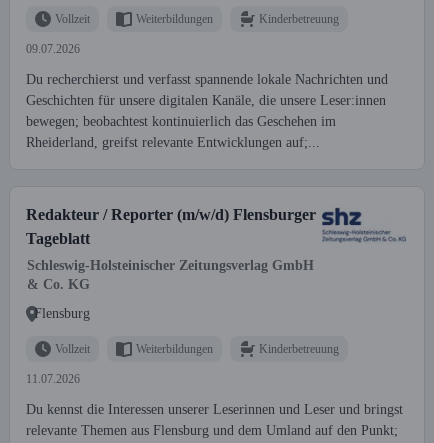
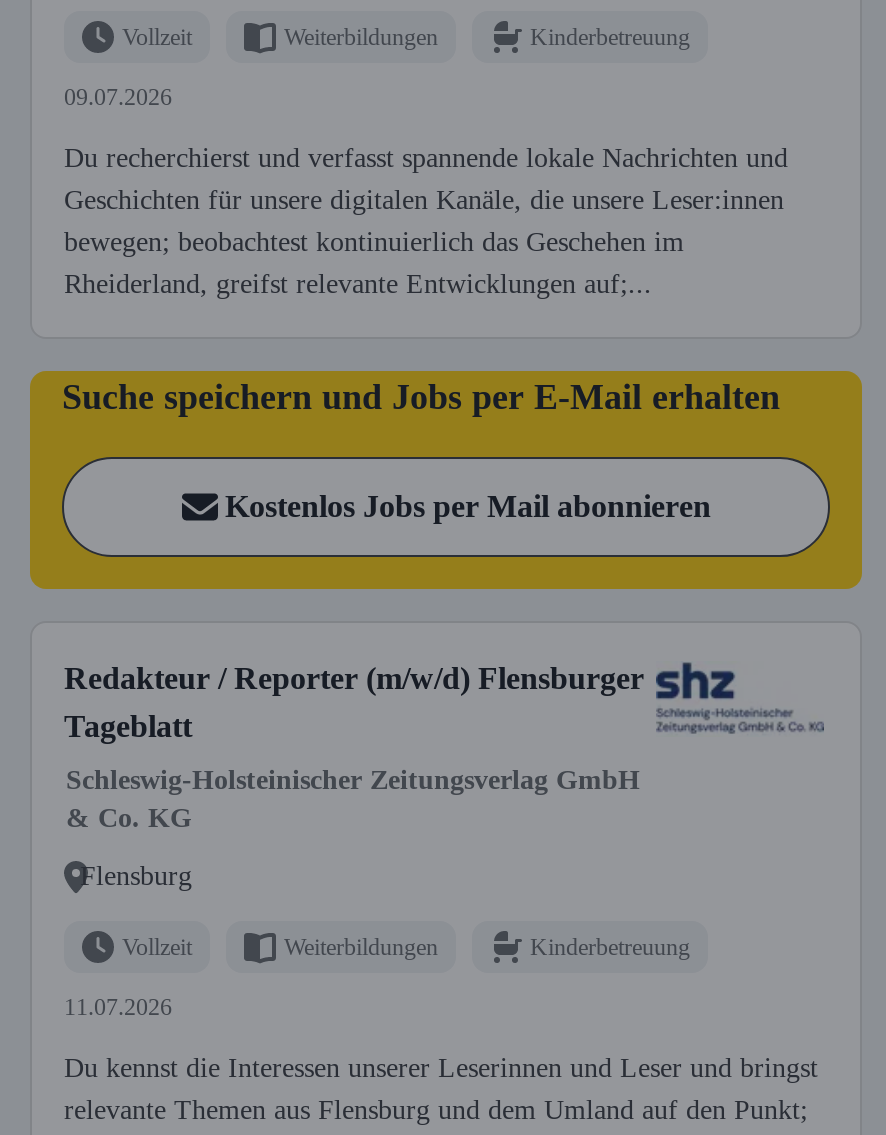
none -> [28,369,864,591] [image] | Suche speichern und Jobs per E-Mail erhalten | Kostenlos Jobs per Mail abonnieren

